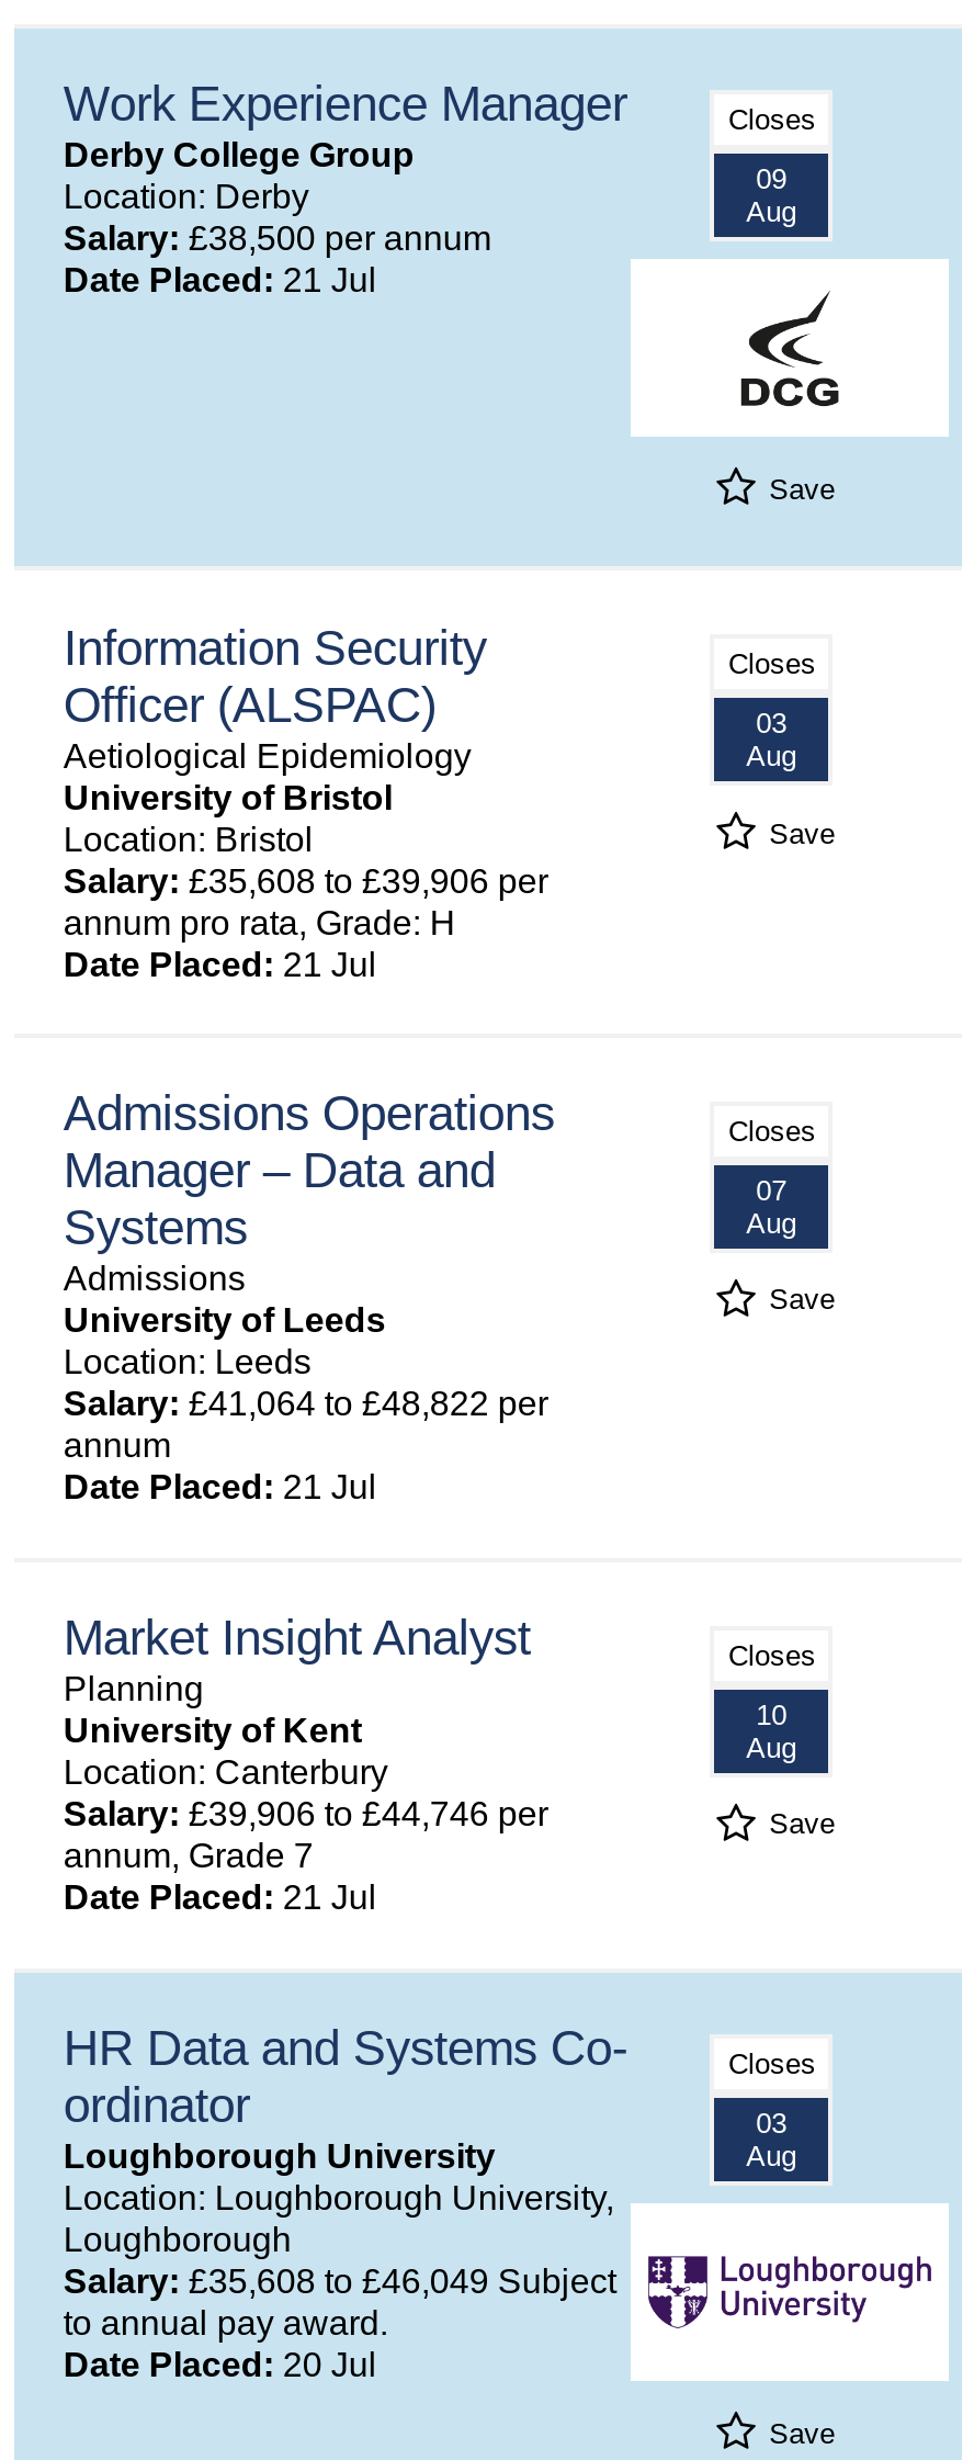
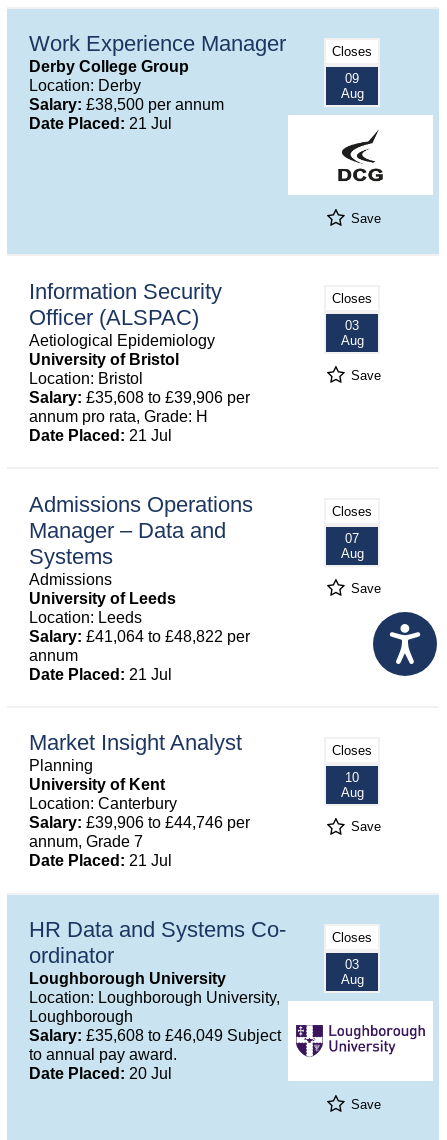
none -> [372,611,438,677] [image]

